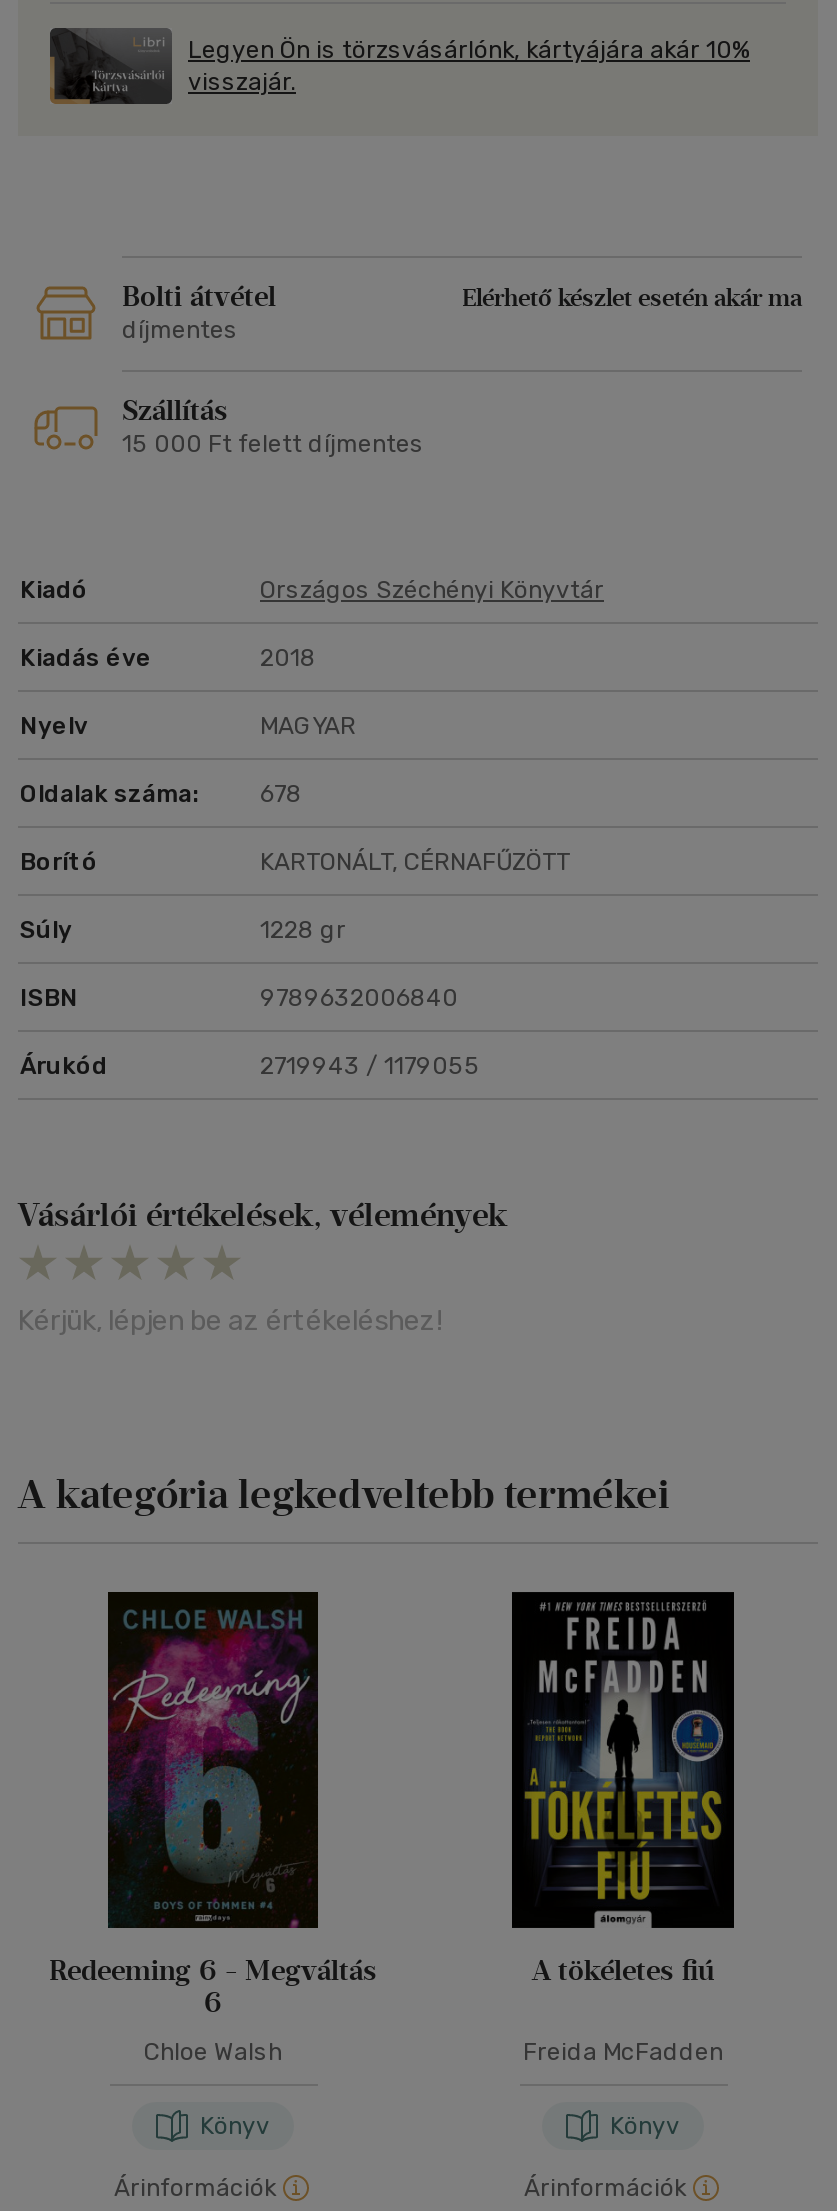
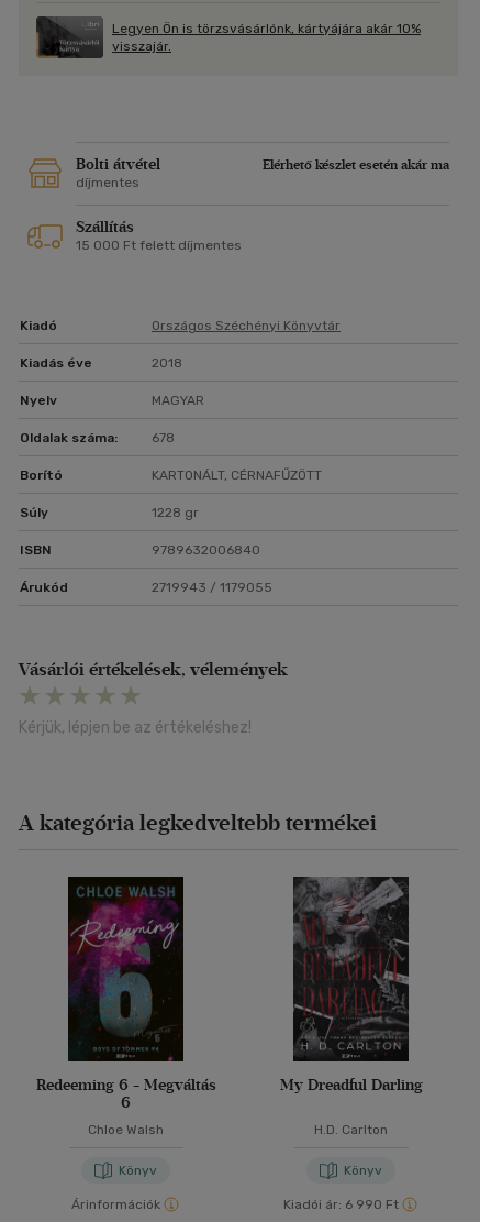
[510,1590,736,1989] [image] | A tökéletes fiú -> [280,876,422,1095] [image] | My Dreadful Darling
[523,2039,723,2067] Freida McFadden -> [314,1122,388,1138] H.D. Carlton
[524,2175,686,2203] Árinformációk -> [283,1197,399,1212] Kiadói ár: 6 990 Ft

